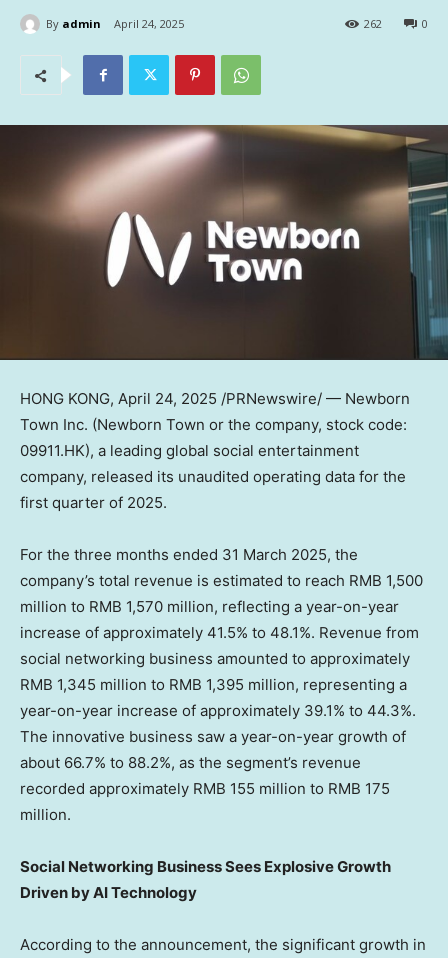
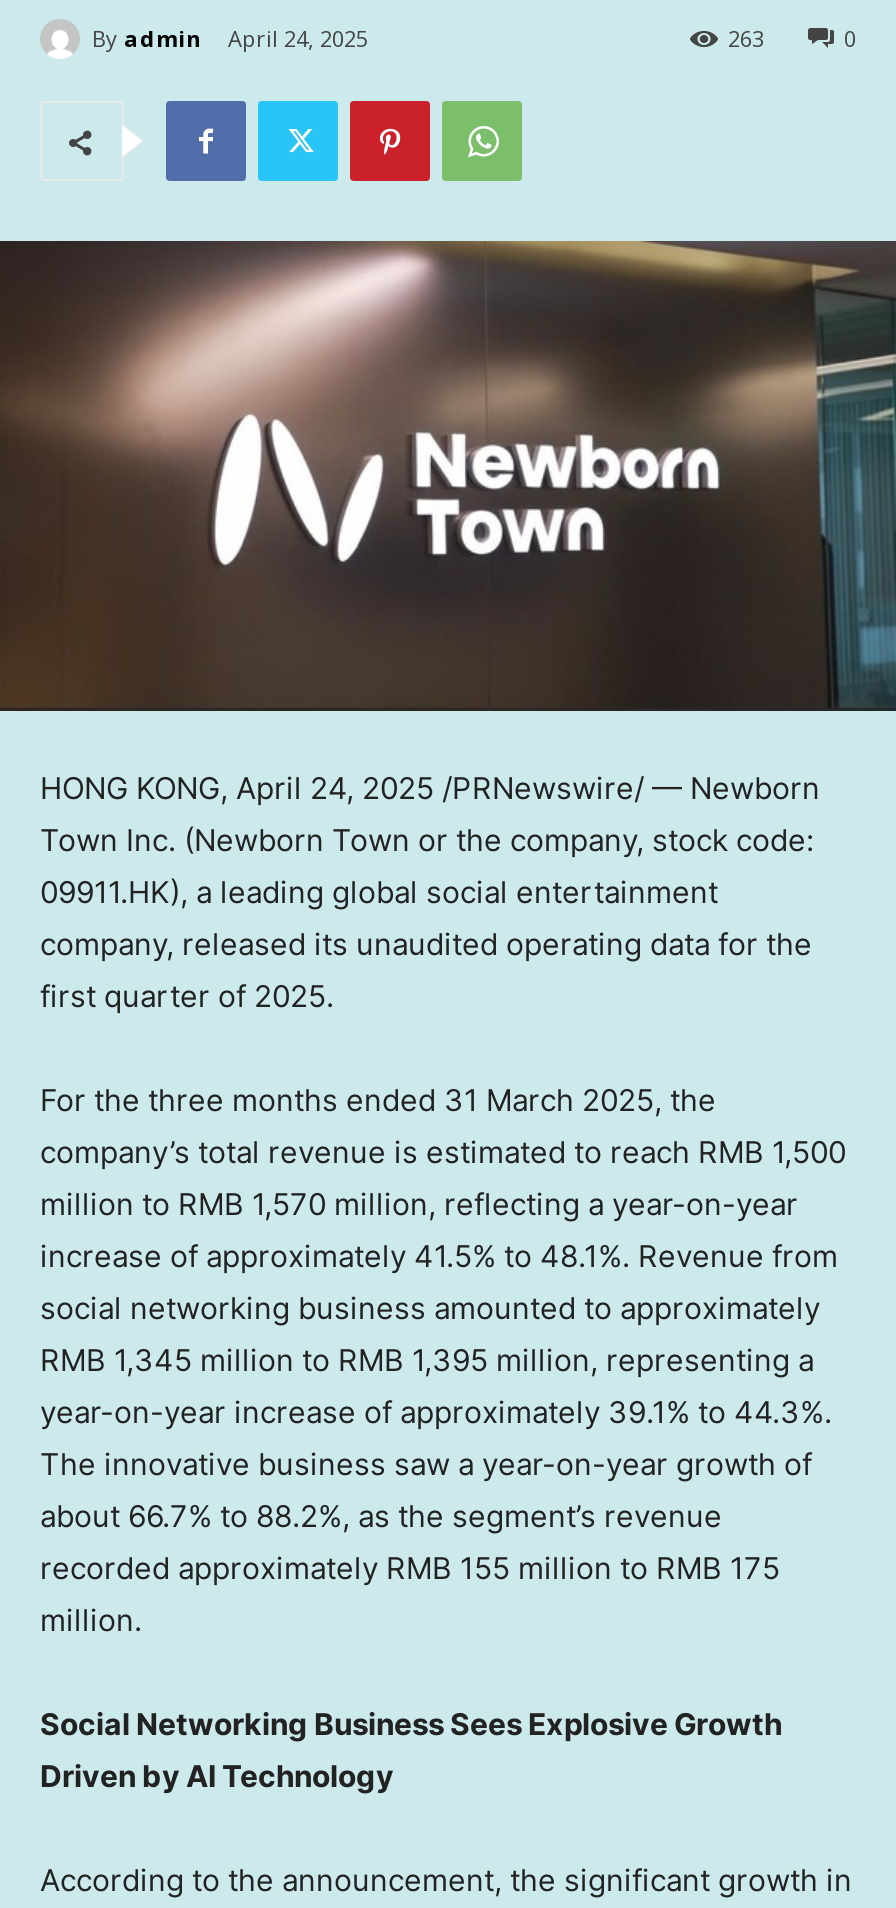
[364,16,382,31] 262 -> [728,24,764,54] 263

